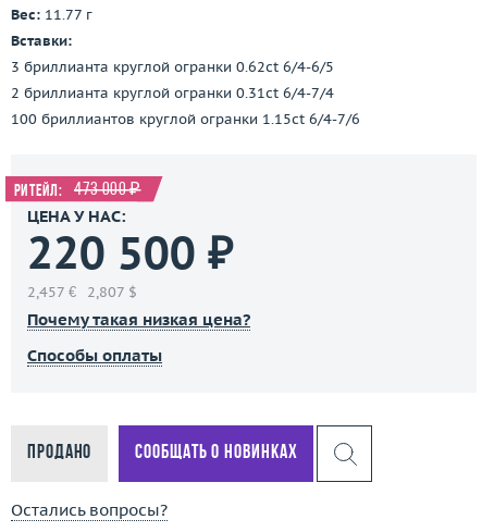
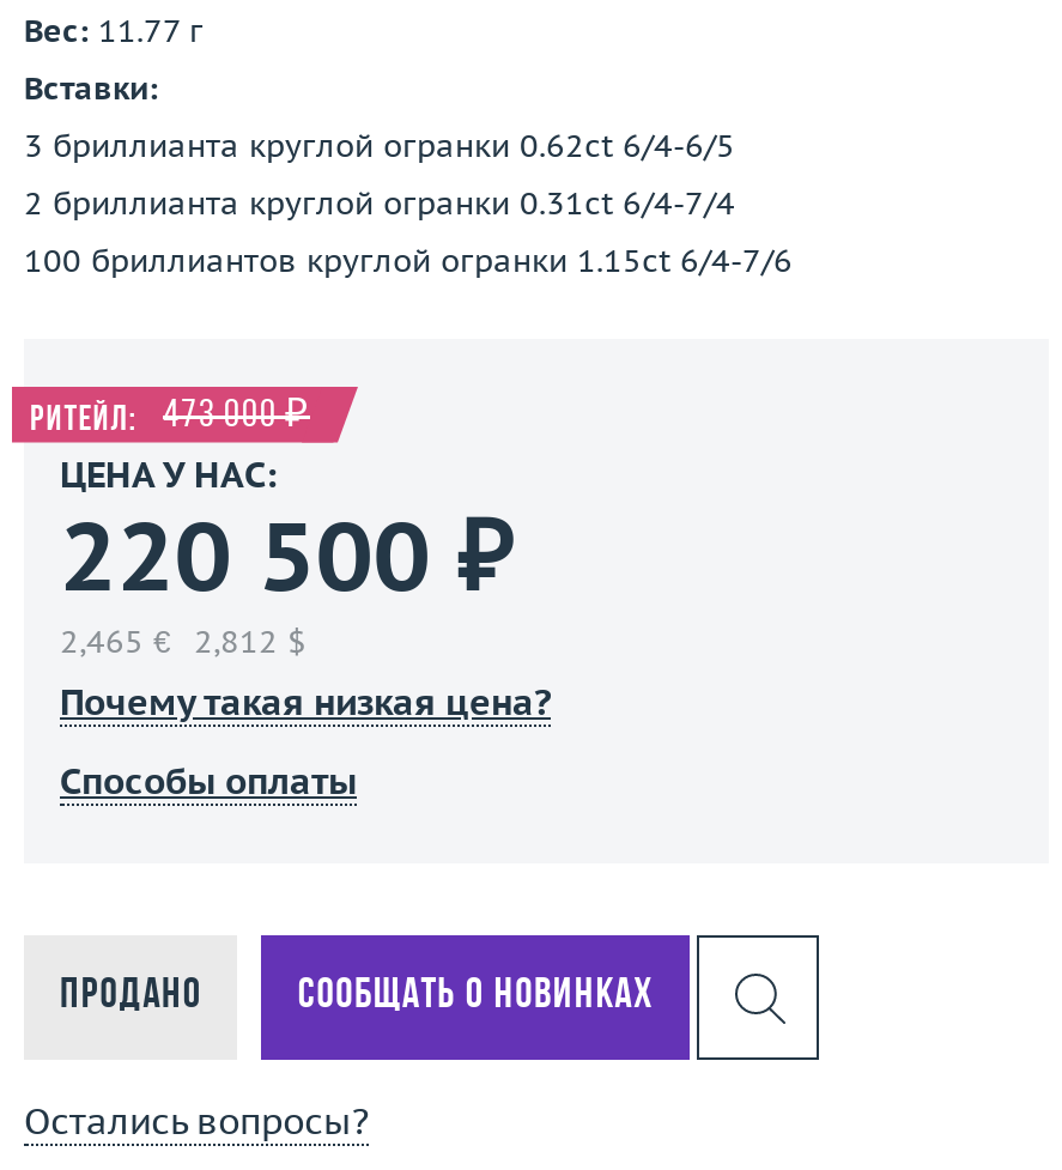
[27,283,137,302] 2,457 € 2,807 $ -> [60,622,307,663] 2,465 € 2,812 $

